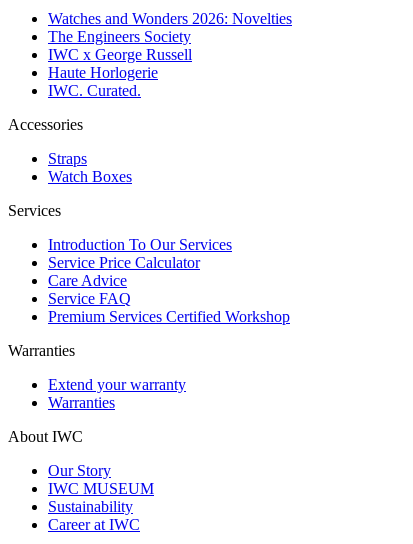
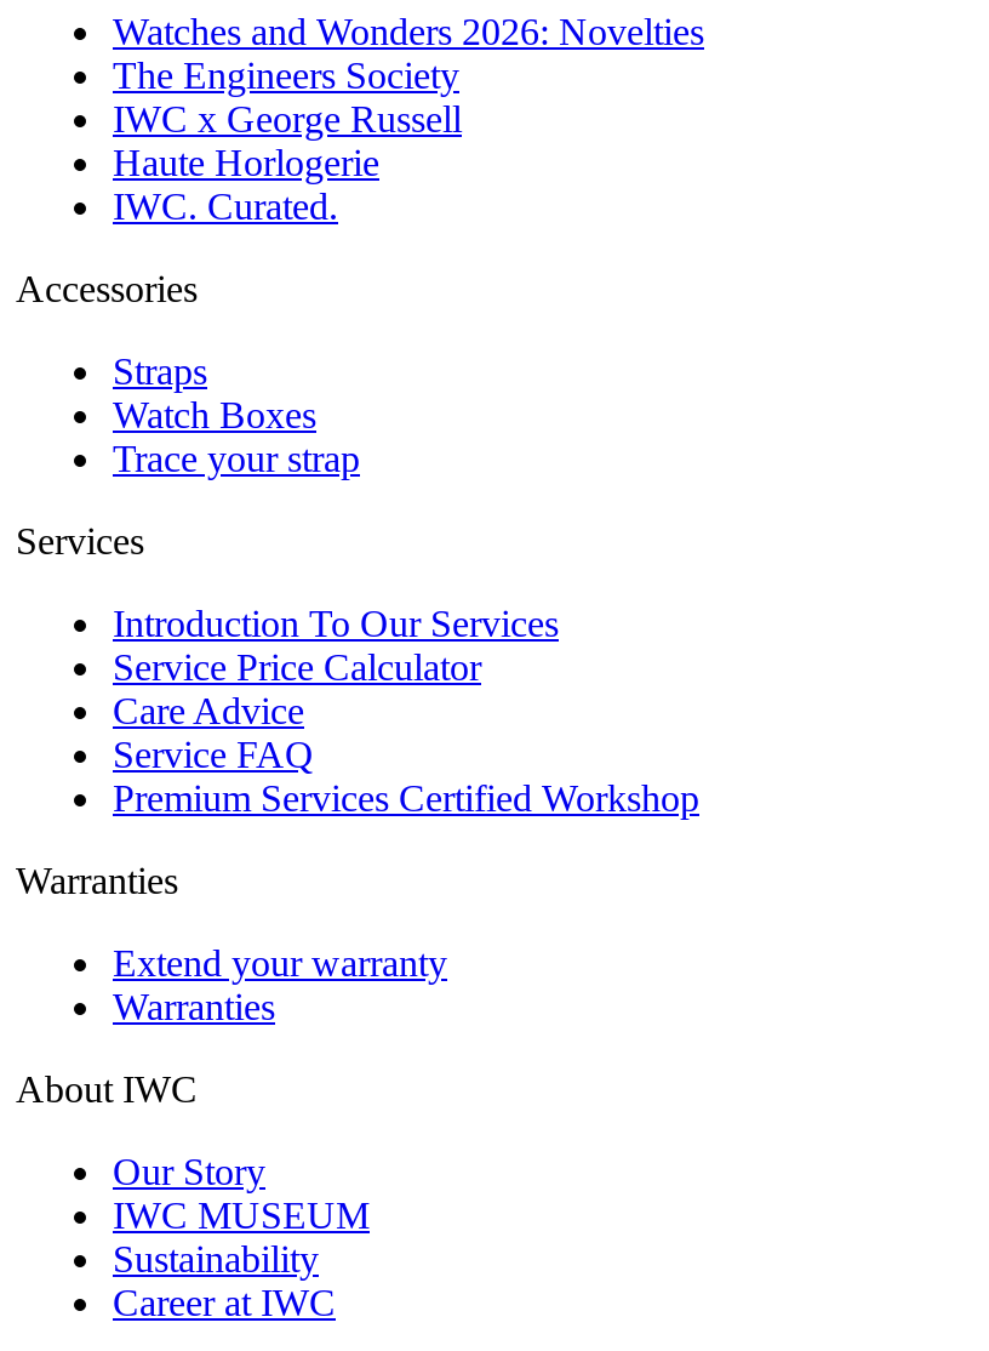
none -> [113,439,360,480] Trace your strap

